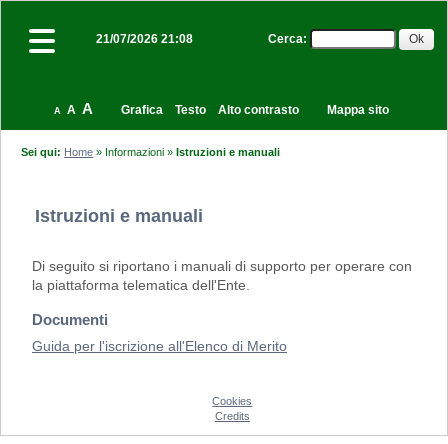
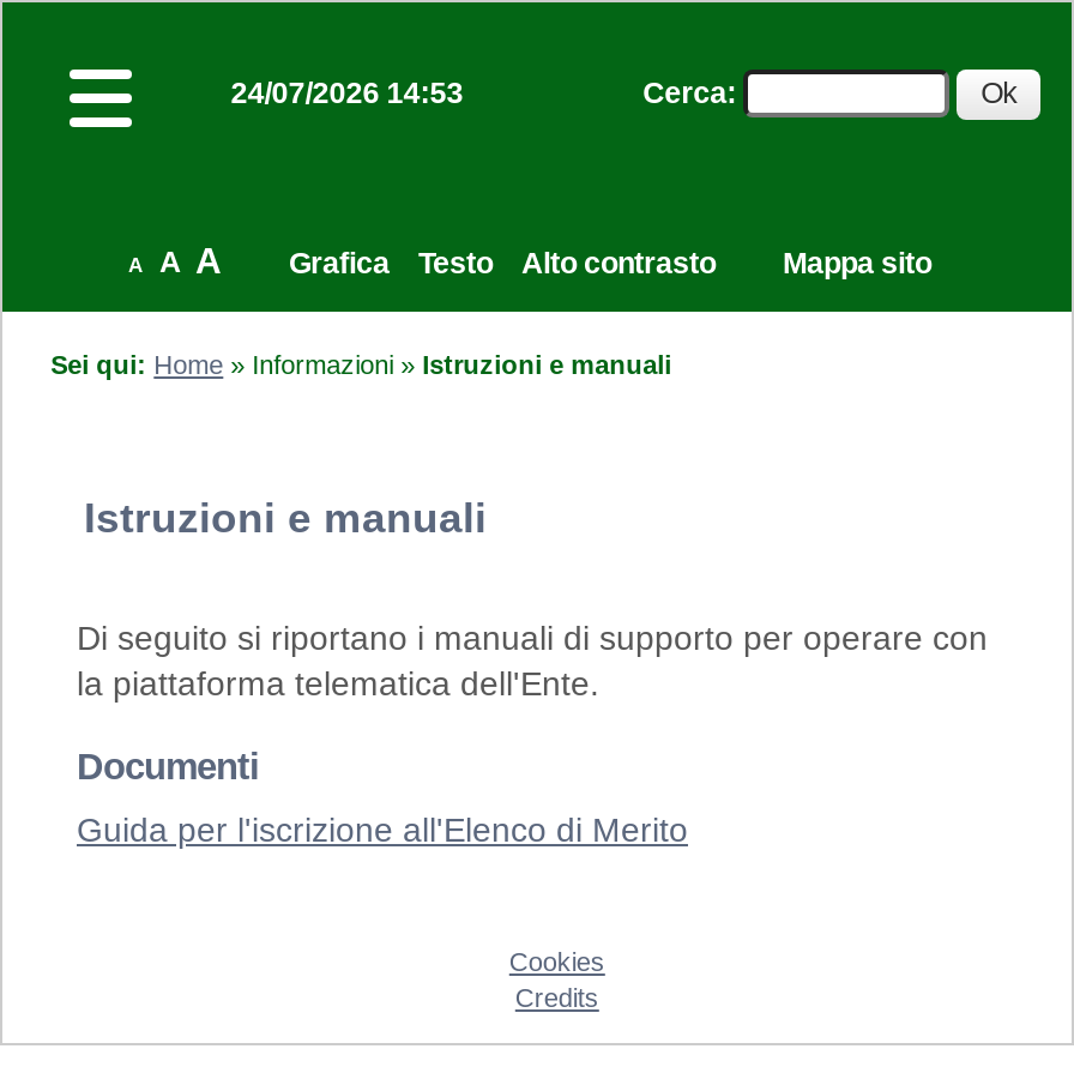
[96,32,193,46] 21/07/2026 21:08 -> [231,77,463,111] 24/07/2026 14:53

